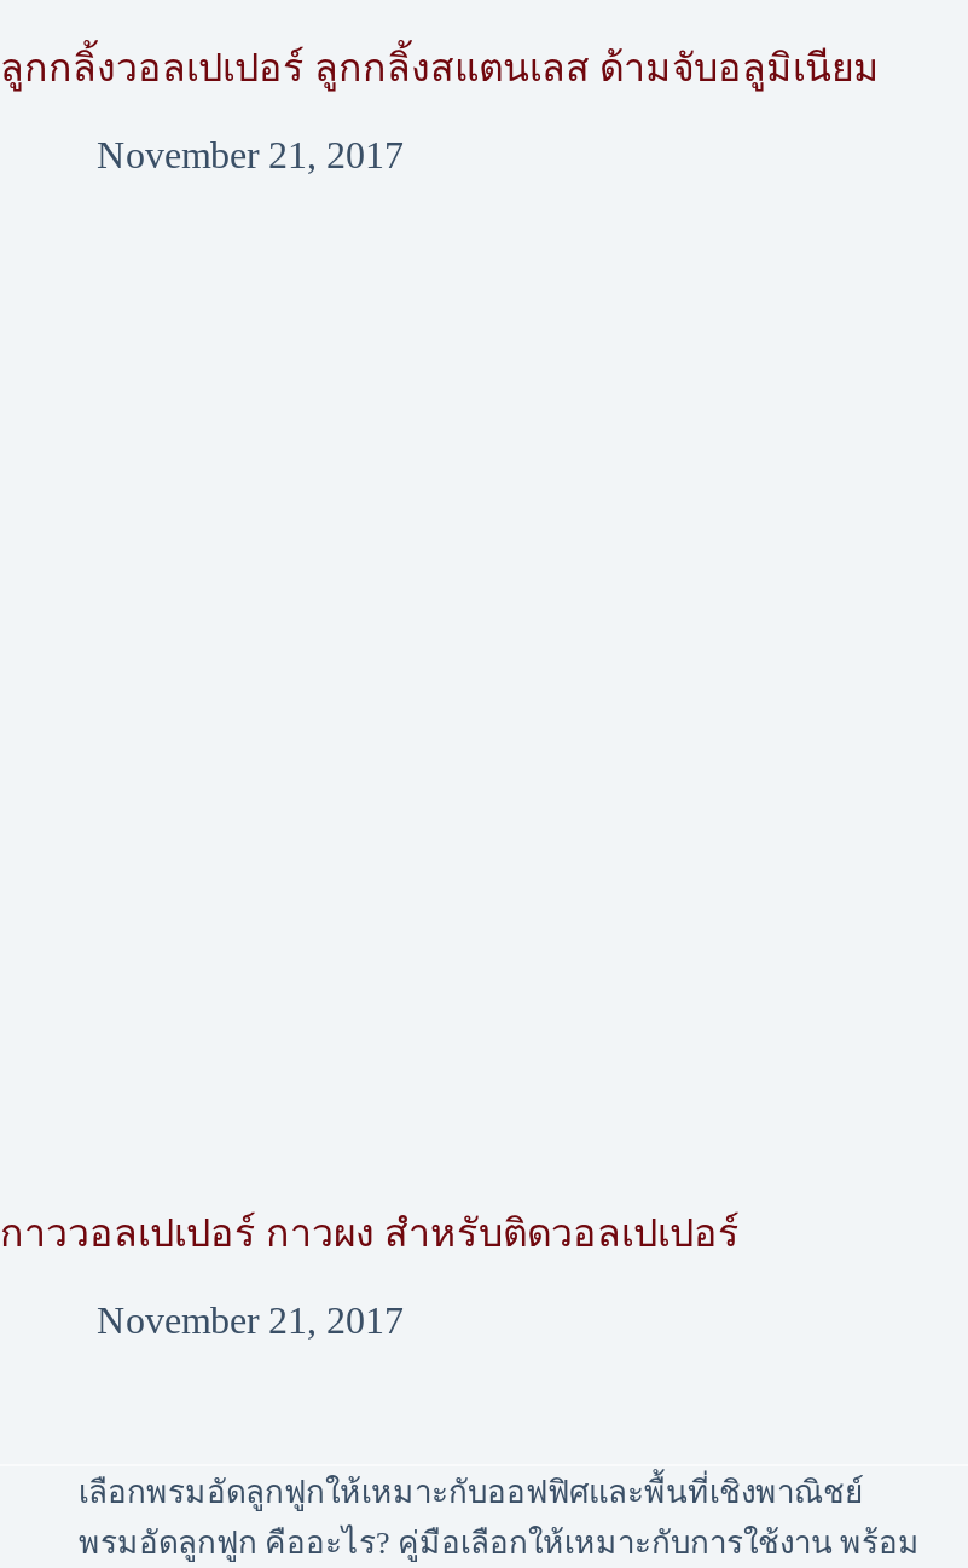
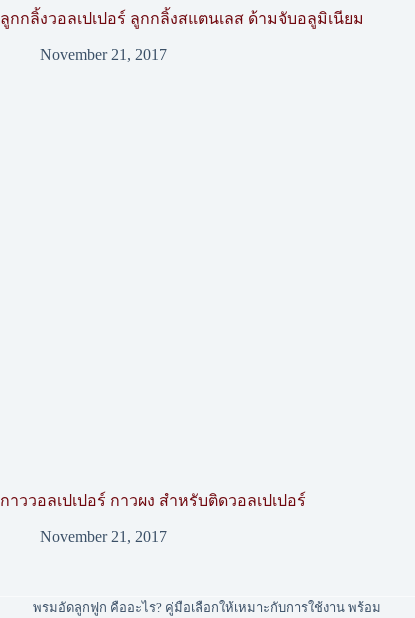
[79,1472,864,1509] เลือกพรมอัดลูกฟูกให้เหมาะกับออฟฟิศและพื้นที่เชิงพาณิชย์ -> none

